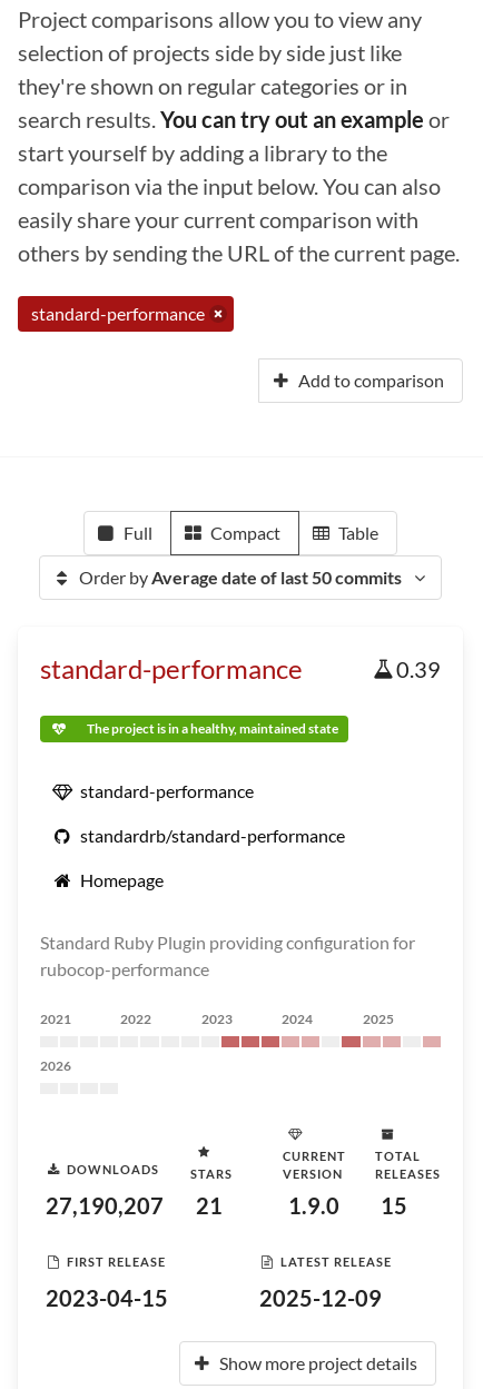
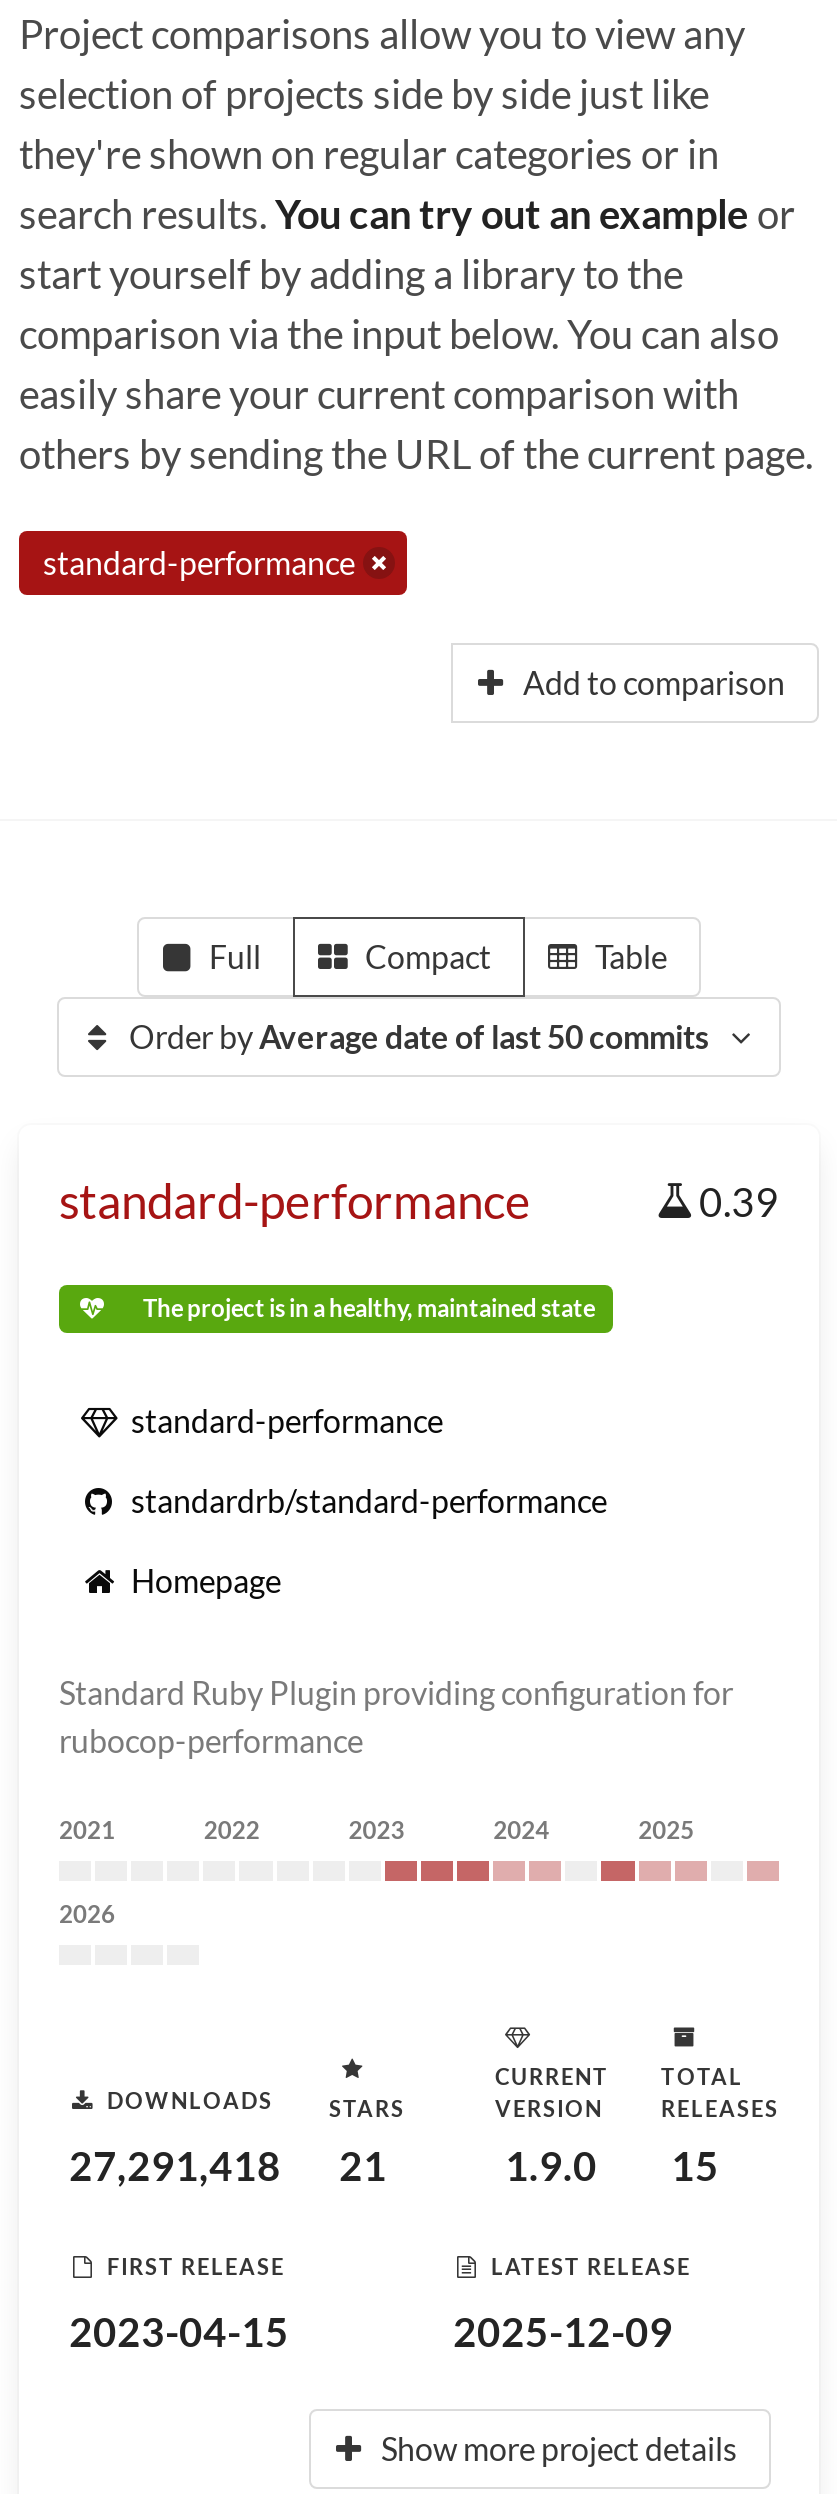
[46,1192,223,1219] 27,190,207 21 -> [69,2141,387,2189] 27,291,418 21

